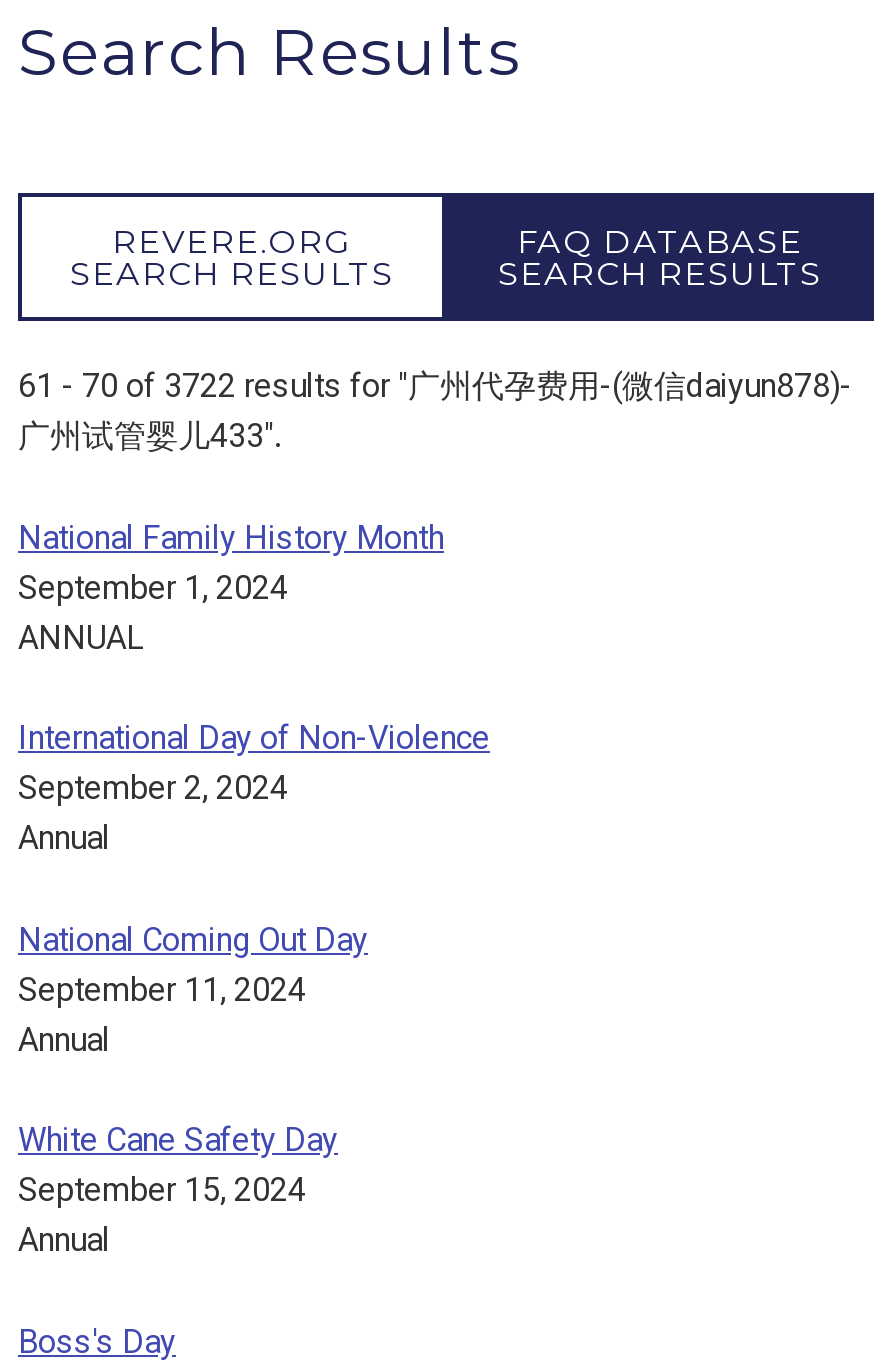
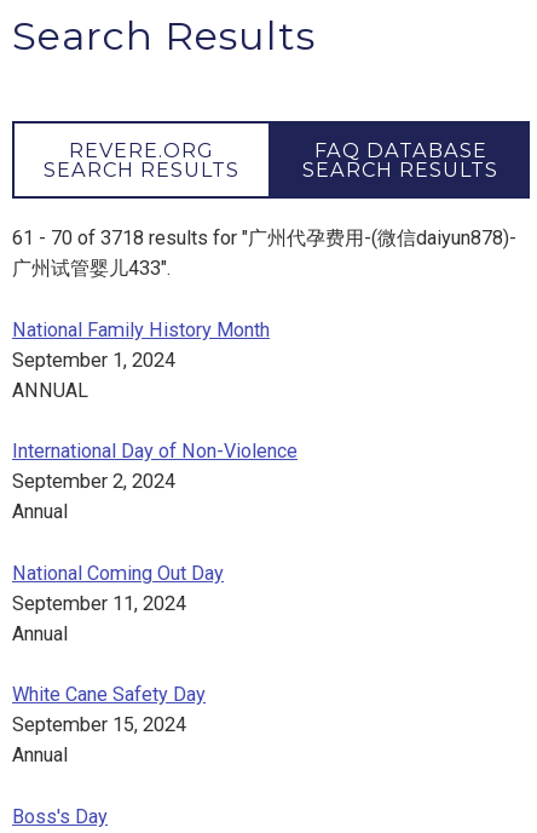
[18,367,852,405] 61 - 70 of 3722 results for "广州代孕费用-(微信daiyun878)- -> [12,227,516,250] 61 - 70 of 3718 results for "广州代孕费用-(微信daiyun878)-

